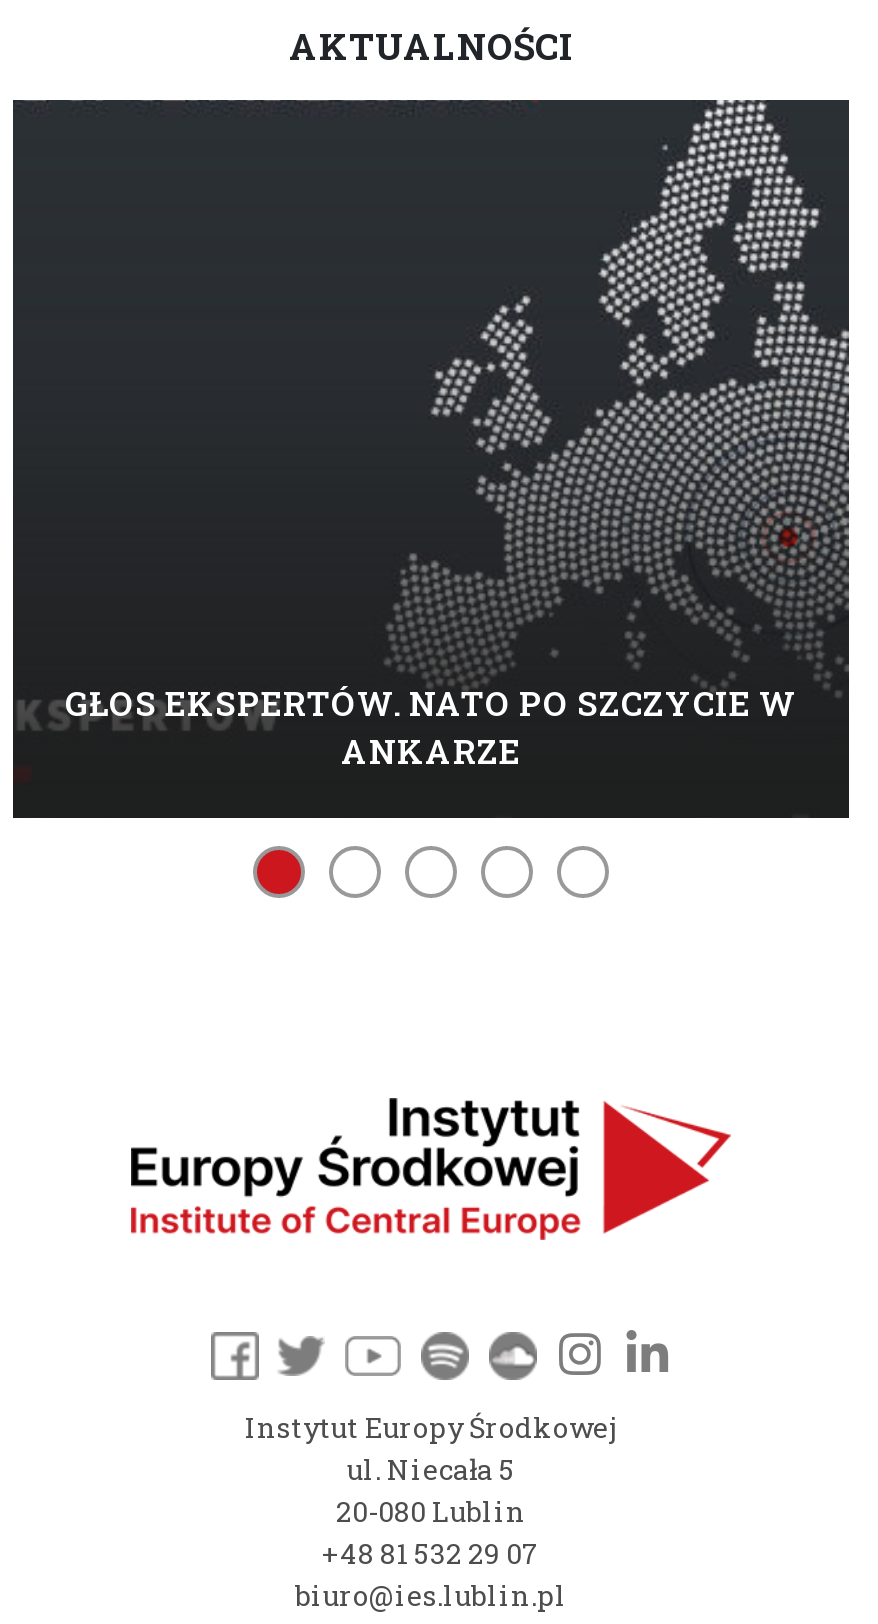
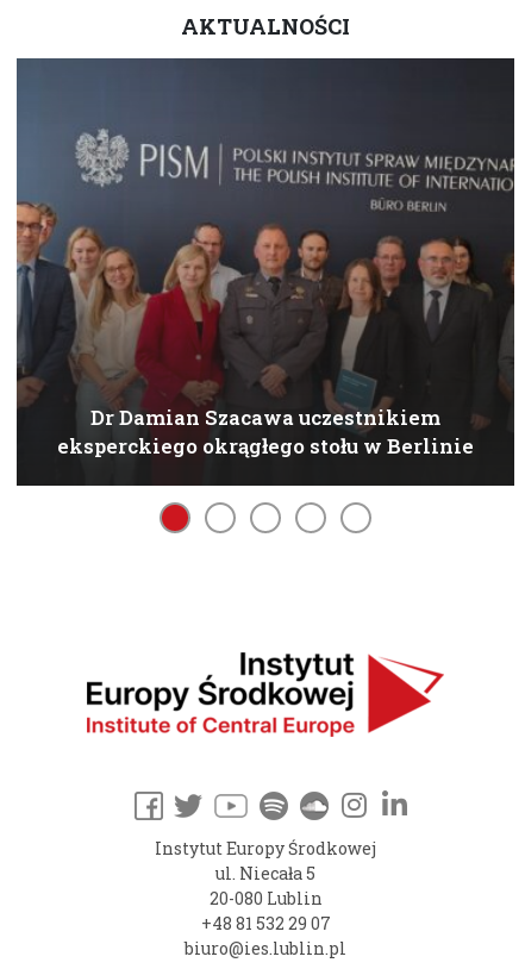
[11,100,851,773] [image] | GŁOS EKSPERTÓW. NATO PO SZCZYCIE W | ANKARZE -> [15,58,514,459] [image] | Dr Damian Szacawa uczestnikiem | eksperckiego okrągłego stołu w Berlinie

